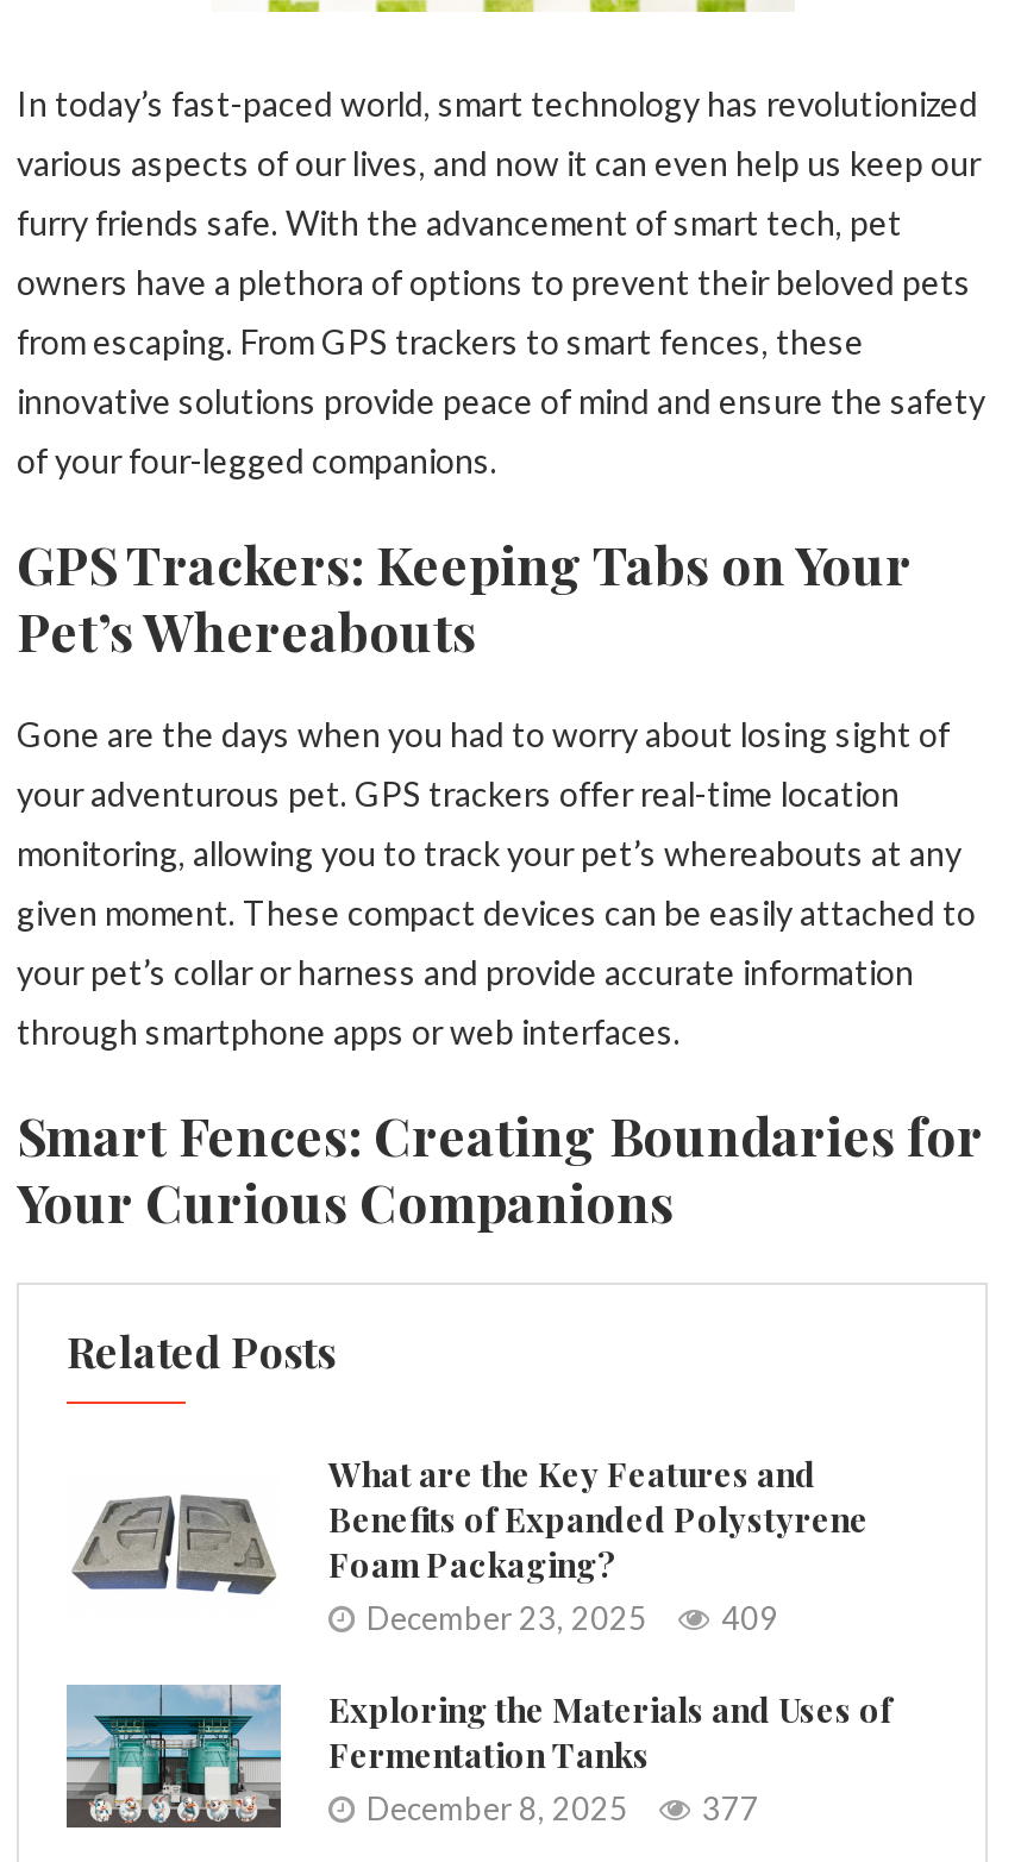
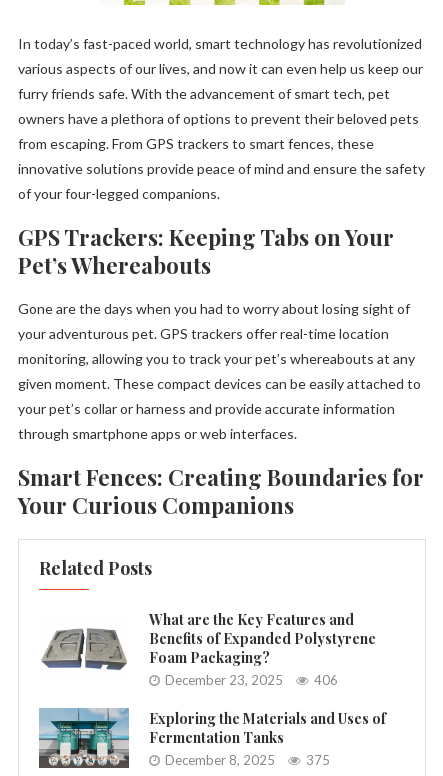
[367,1599,778,1637] December 23, 2025 409 -> [165,672,338,688] December 23, 2025 406
[367,1788,759,1826] December 8, 2025 377 -> [165,751,330,767] December 8, 2025 375

